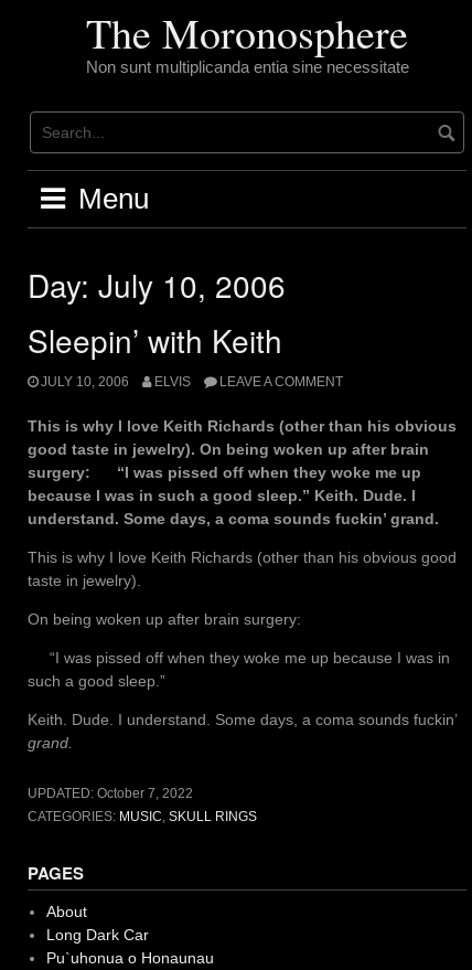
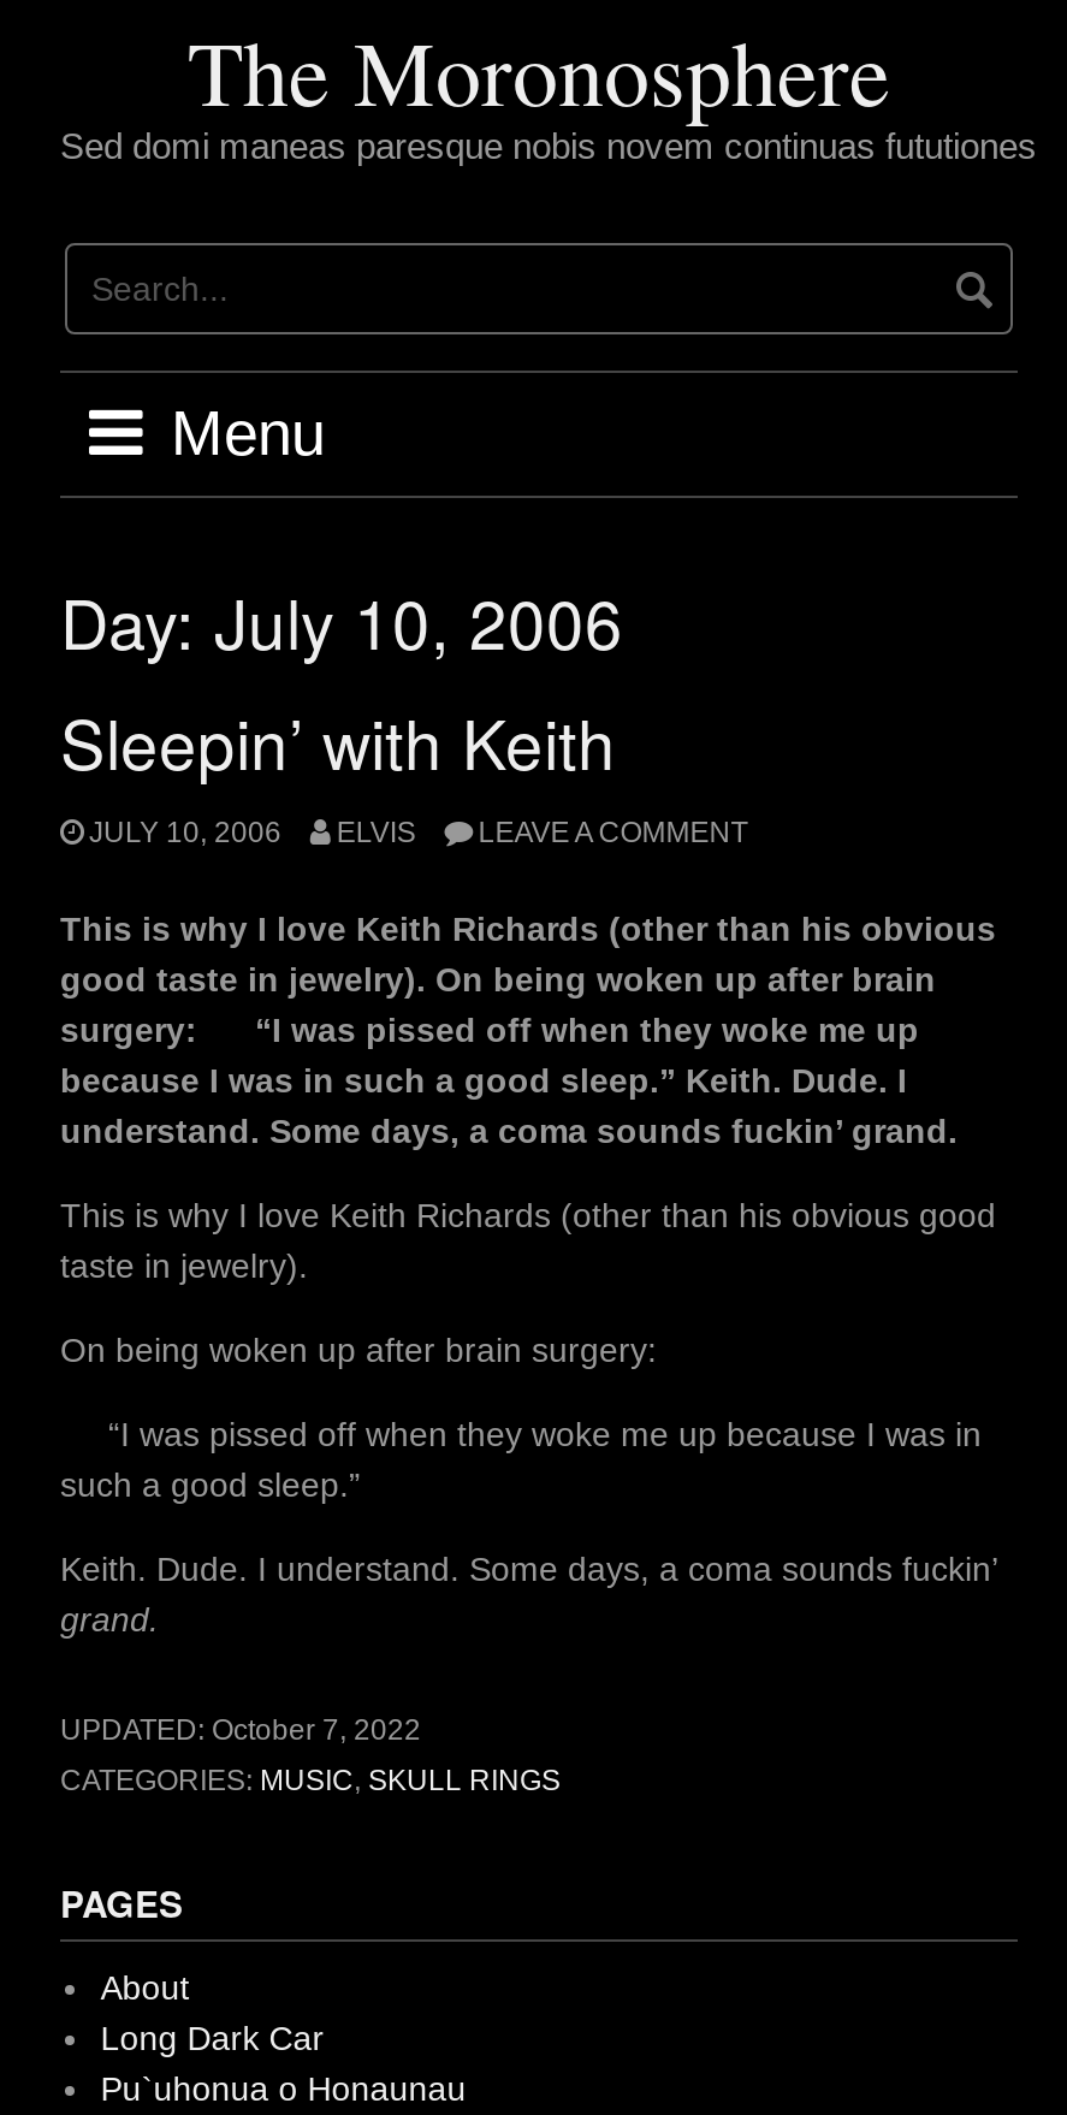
[85,57,409,76] Non sunt multiplicanda entia sine necessitate -> [60,125,1037,166] Sed domi maneas paresque nobis novem continuas fututiones

